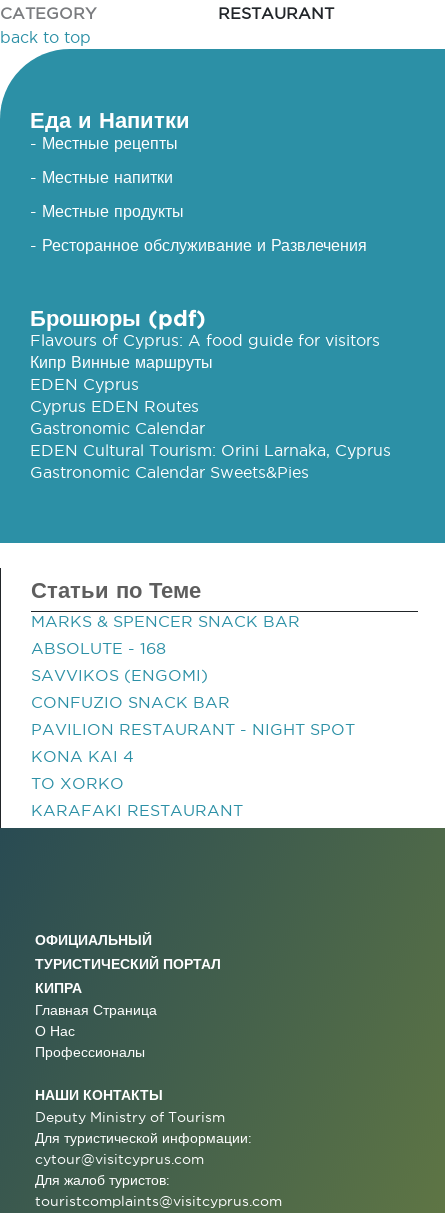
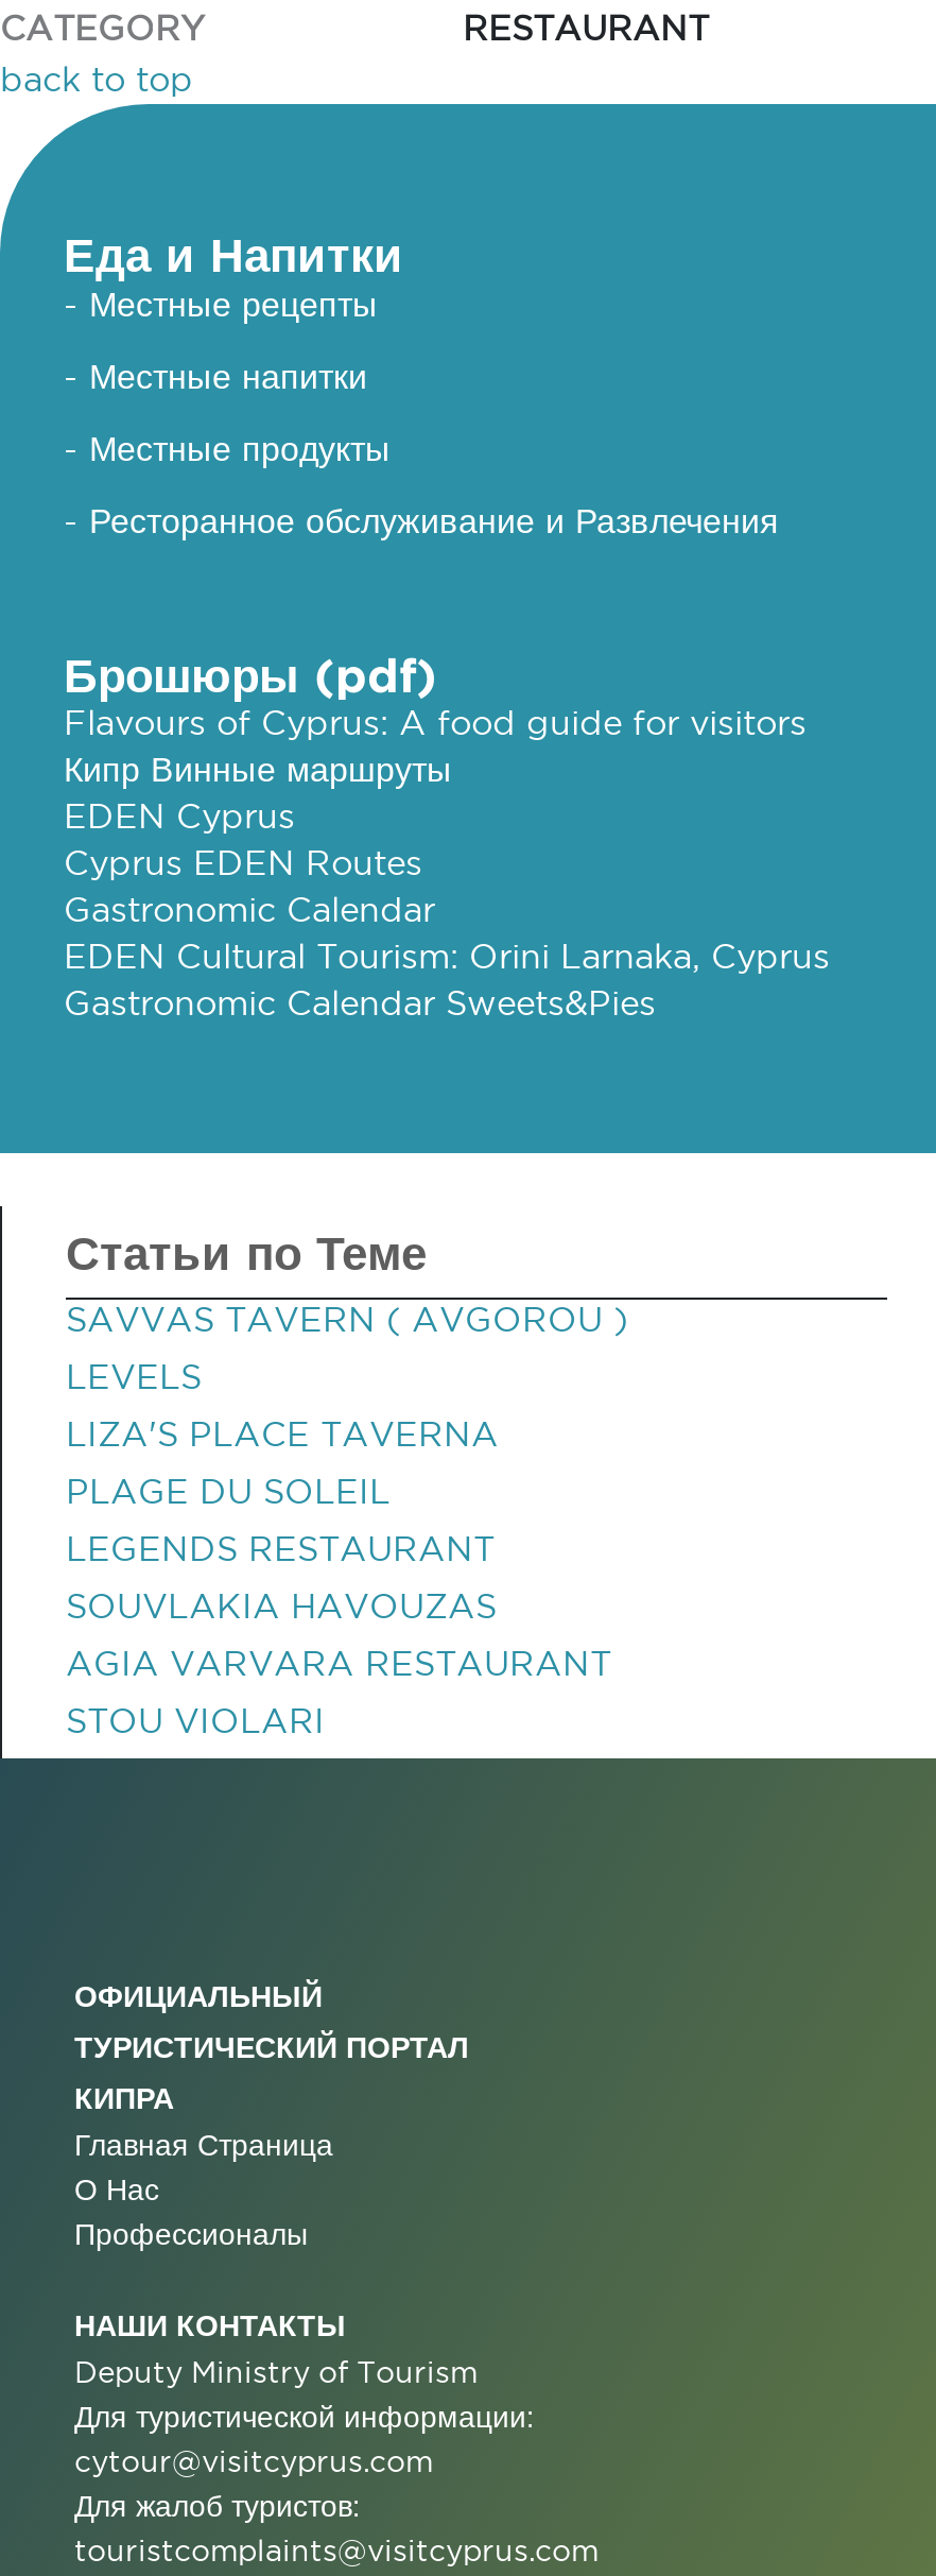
[31,612,300,630] MARKS & SPENCER SNACK BAR -> [66,1300,628,1338] SAVVAS TAVERN ( AVGOROU )
[31,639,166,657] ABSOLUTE - 168 -> [66,1357,202,1395] LEVELS
[31,666,208,684] SAVVIKOS (ENGOMI) -> [66,1414,499,1453] LIZA'S PLACE TAVERNA
[31,693,230,711] CONFUZIO SNACK BAR -> [66,1472,391,1510] PLAGE DU SOLEIL
[31,720,355,738] PAVILION RESTAURANT - NIGHT SPOT -> [66,1529,495,1567] LEGENDS RESTAURANT
[31,747,134,765] KONA KAI 4 -> [66,1586,497,1625] SOUVLAKIA HAVOUZAS
[31,774,124,792] TO XORKO -> [66,1644,611,1682] AGIA VARVARA RESTAURANT
[31,801,243,819] KARAFAKI RESTAURANT -> [66,1701,325,1739] STOU VIOLARI

